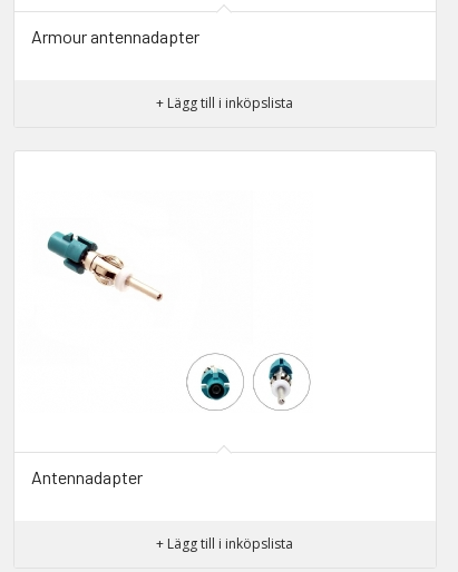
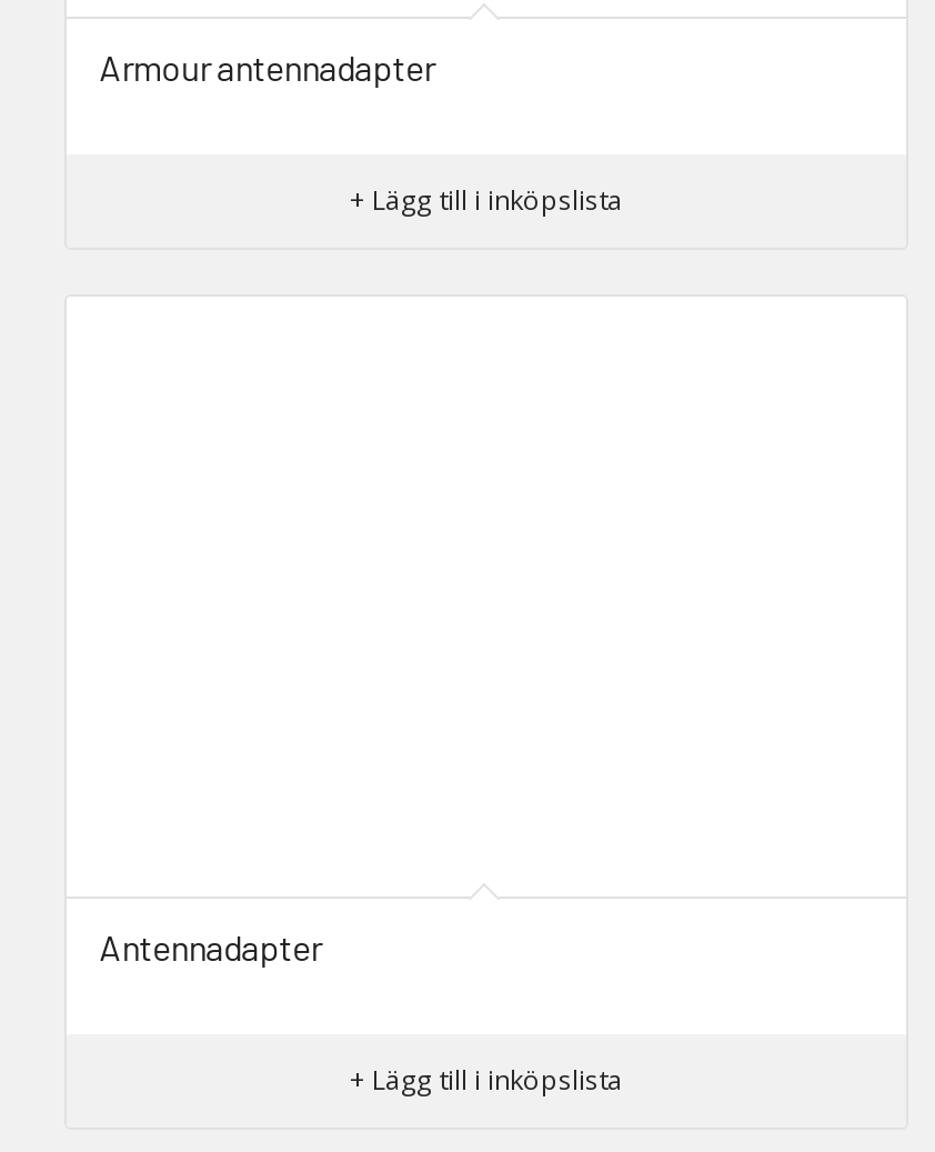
[46,230,164,302] [image] -> none
[185,353,244,412] [image] -> none
[252,353,311,412] [image] -> none

